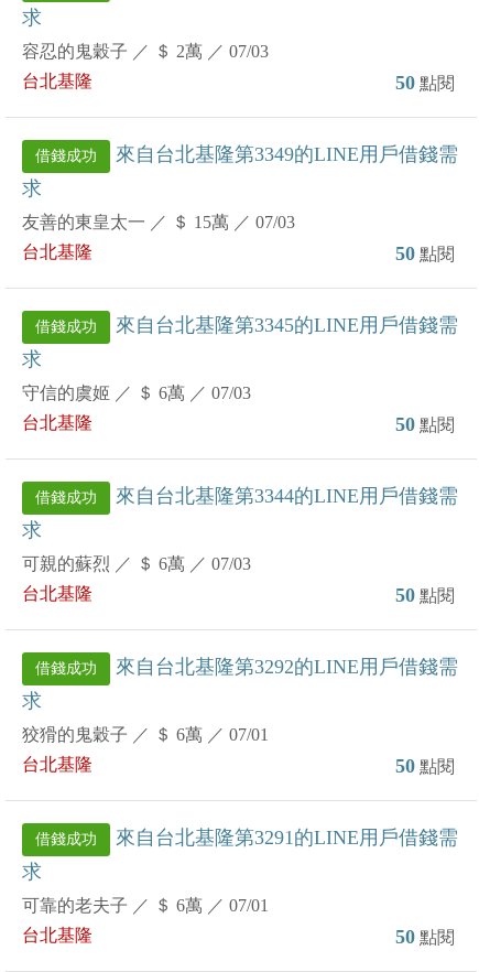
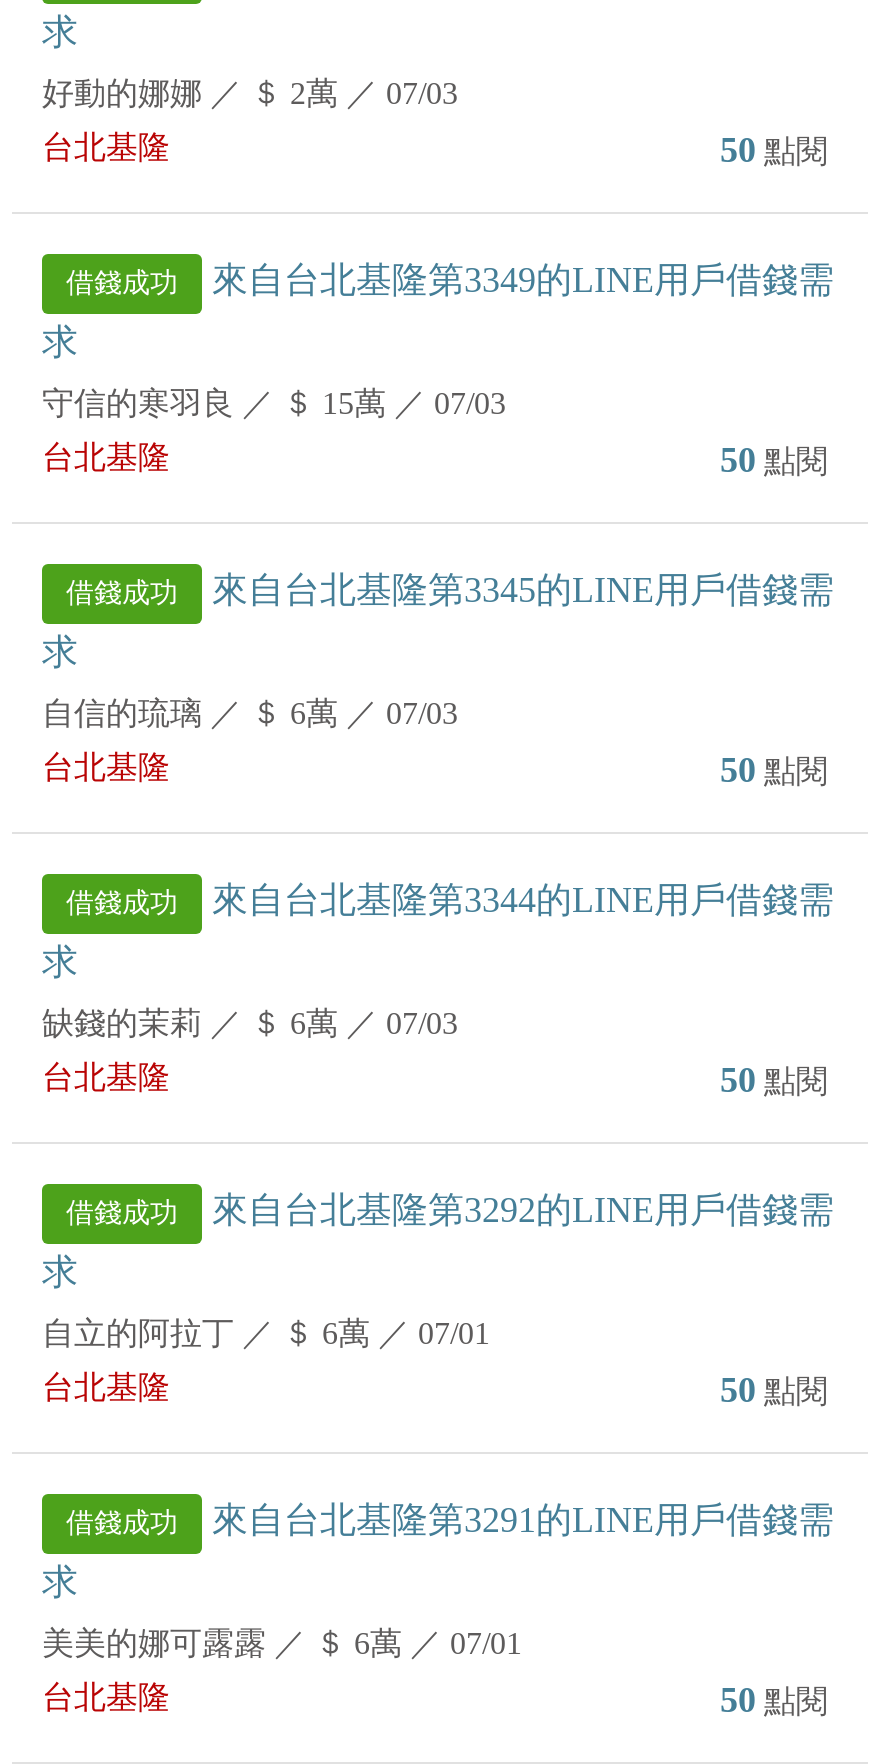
[22,42,269,61] 容忍的鬼穀子／＄ 2萬／07/03 -> [42,76,458,110] 好動的娜娜／＄ 2萬／07/03
[22,213,295,231] 友善的東皇太一／＄ 15萬／07/03 -> [42,386,506,420] 守信的寒羽良／＄ 15萬／07/03
[22,383,251,402] 守信的虞姬／＄ 6萬／07/03 -> [42,696,458,730] 自信的琉璃／＄ 6萬／07/03
[22,554,251,573] 可親的蘇烈／＄ 6萬／07/03 -> [42,1006,458,1040] 缺錢的茉莉／＄ 6萬／07/03
[22,725,269,744] 狡猾的鬼穀子／＄ 6萬／07/01 -> [42,1315,490,1349] 自立的阿拉丁／＄ 6萬／07/01
[22,895,269,914] 可靠的老夫子／＄ 6萬／07/01 -> [42,1625,522,1659] 美美的娜可露露／＄ 6萬／07/01

